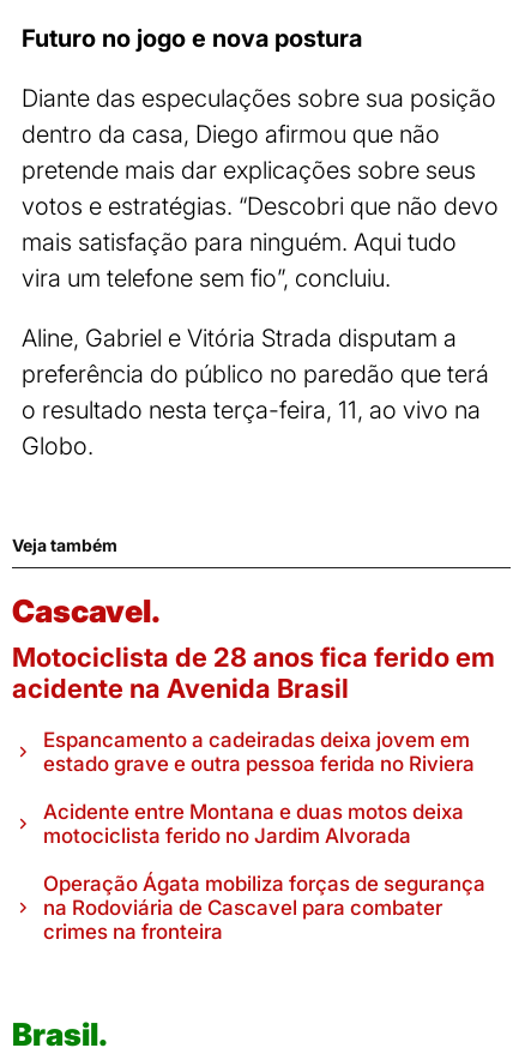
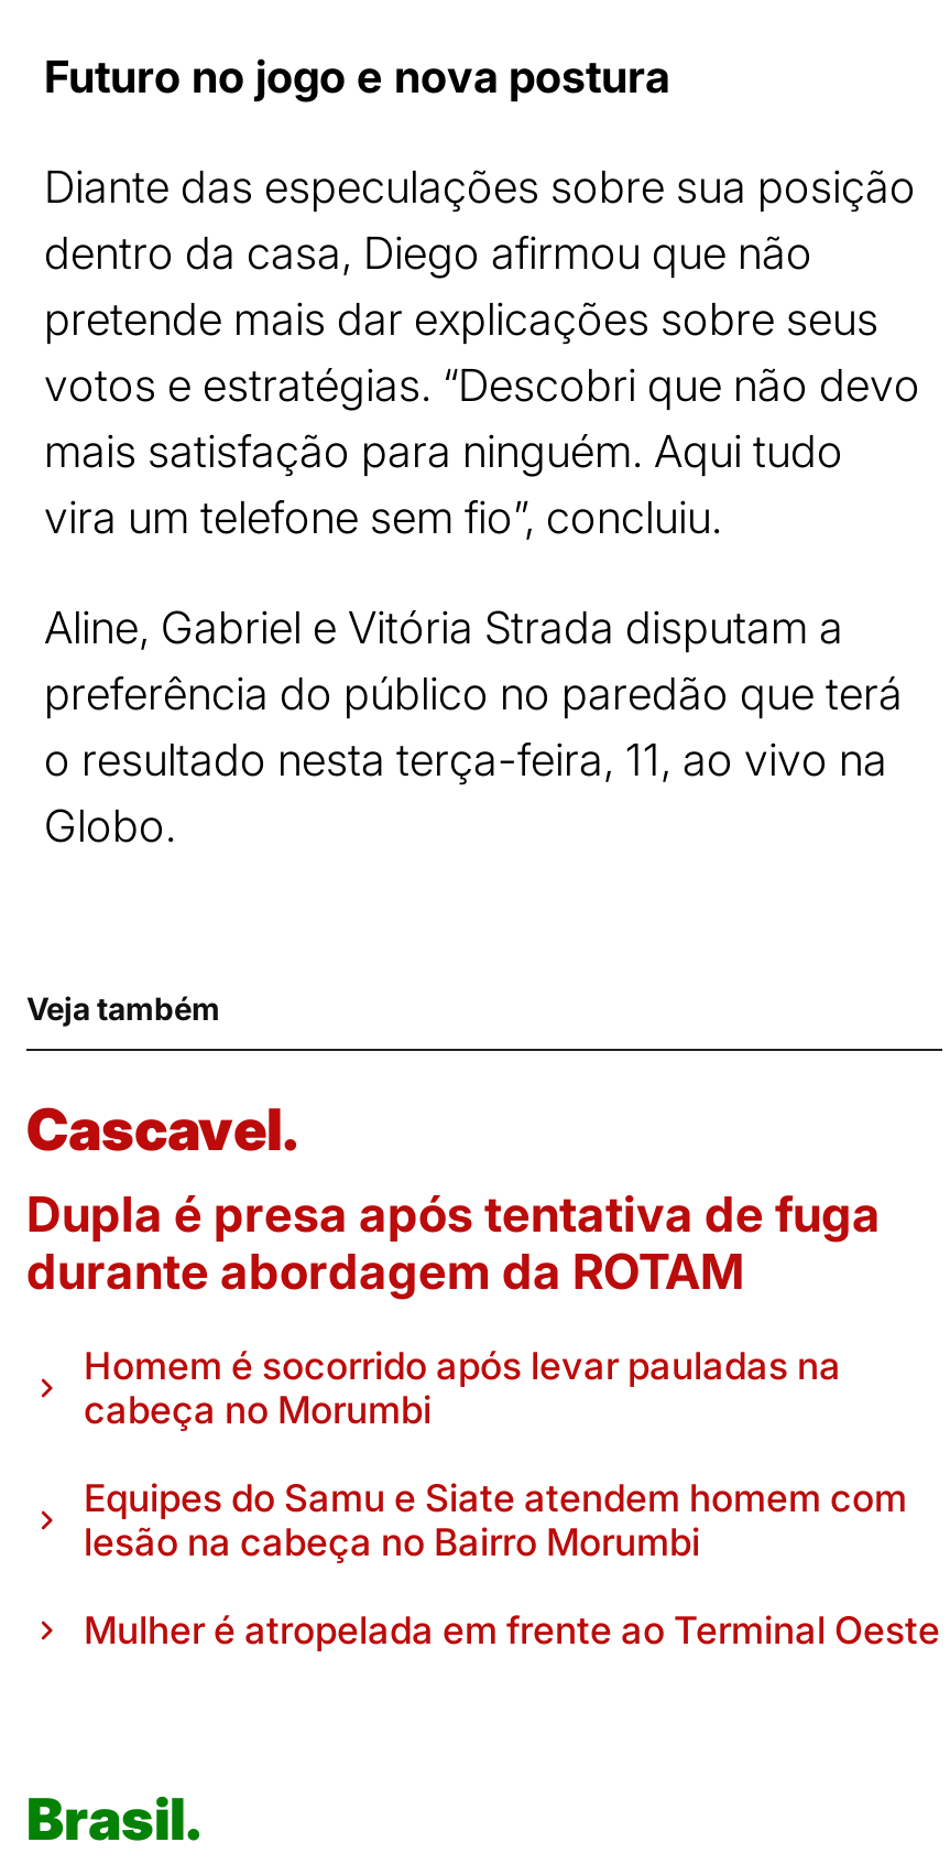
[12,642,495,704] Motociclista de 28 anos fica ferido em | acidente na Avenida Brasil -> [26,1185,881,1300] Dupla é presa após tentativa de fuga | durante abordagem da ROTAM
[43,728,475,776] Espancamento a cadeiradas deixa jovem em | estado grave e outra pessoa ferida no Riviera -> [84,1344,841,1432] Homem é socorrido após levar pauladas na | cabeça no Morumbi
[43,800,464,848] Acidente entre Montana e duas motos deixa | motociclista ferido no Jardim Alvorada -> [84,1476,907,1564] Equipes do Samu e Siate atendem homem com | lesão na cabeça no Bairro Morumbi
[43,872,485,944] Operação Ágata mobiliza forças de segurança | na Rodoviária de Cascavel para combater | crimes na fronteira -> [84,1608,940,1652] Mulher é atropelada em frente ao Terminal Oeste

